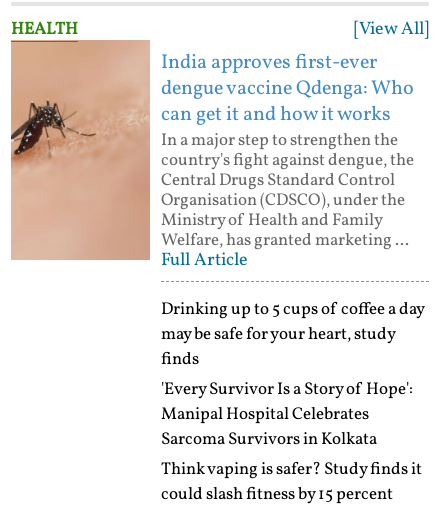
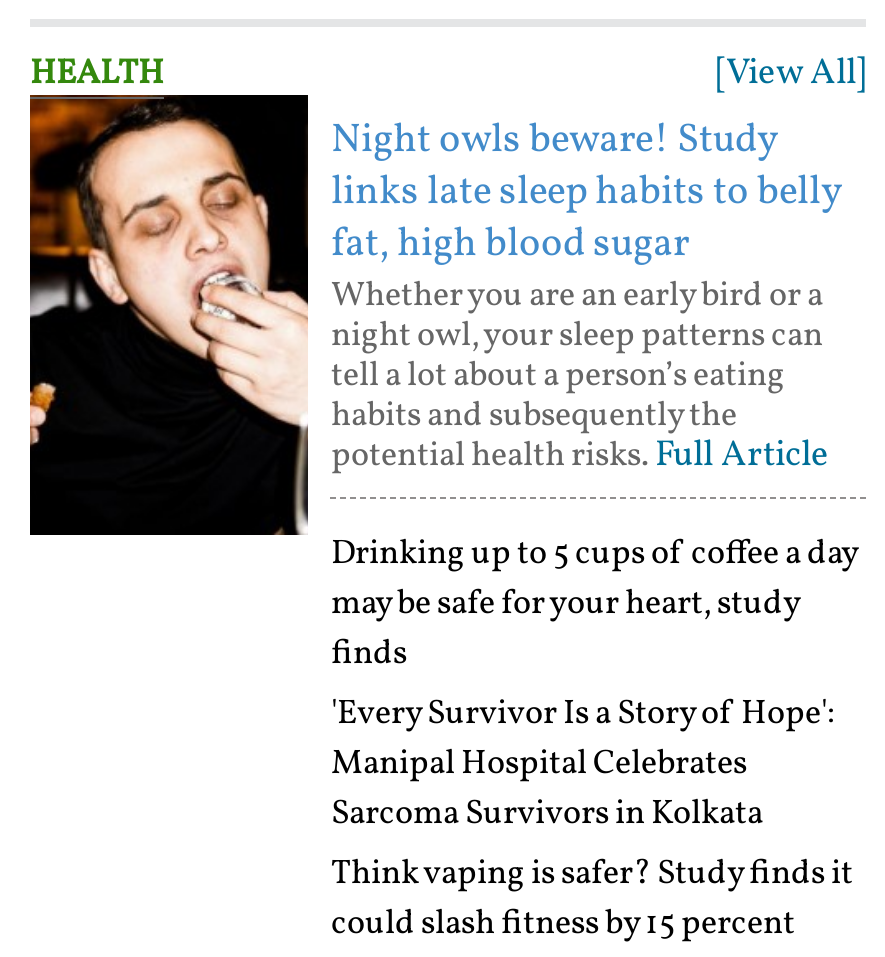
[10,39,414,273] [image] | India approves first-ever | dengue vaccine Qdenga: Who | can get it and how it works | In a major step to strengthen the | country's fight against dengue, the | Central Drugs Standard Control | Organisation (CDSCO), under the | Ministry of Health and Family | Welfare, has granted marketing ... | Full Article -> [28,93,841,537] [image] | Night owls beware! Study | links late sleep habits to belly | fat, high blood sugar | Whether you are an early bird or a | night owl, your sleep patterns can | tell a lot about a person’s eating | habits and subsequently the | potential health risks. Full Article

